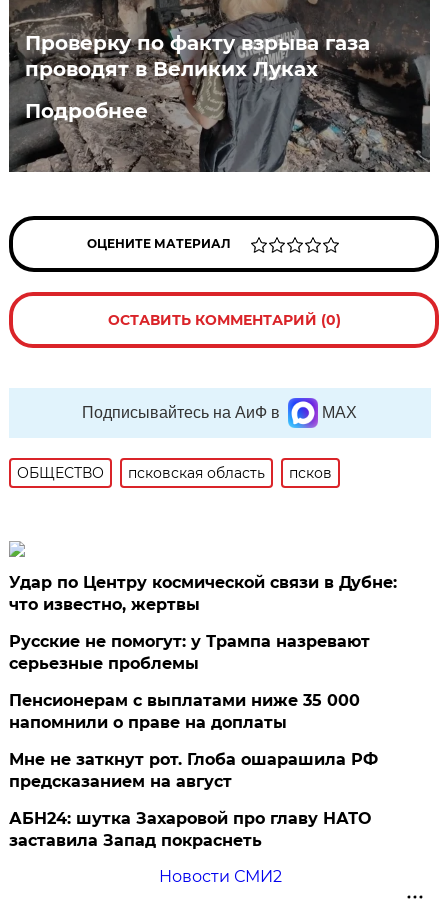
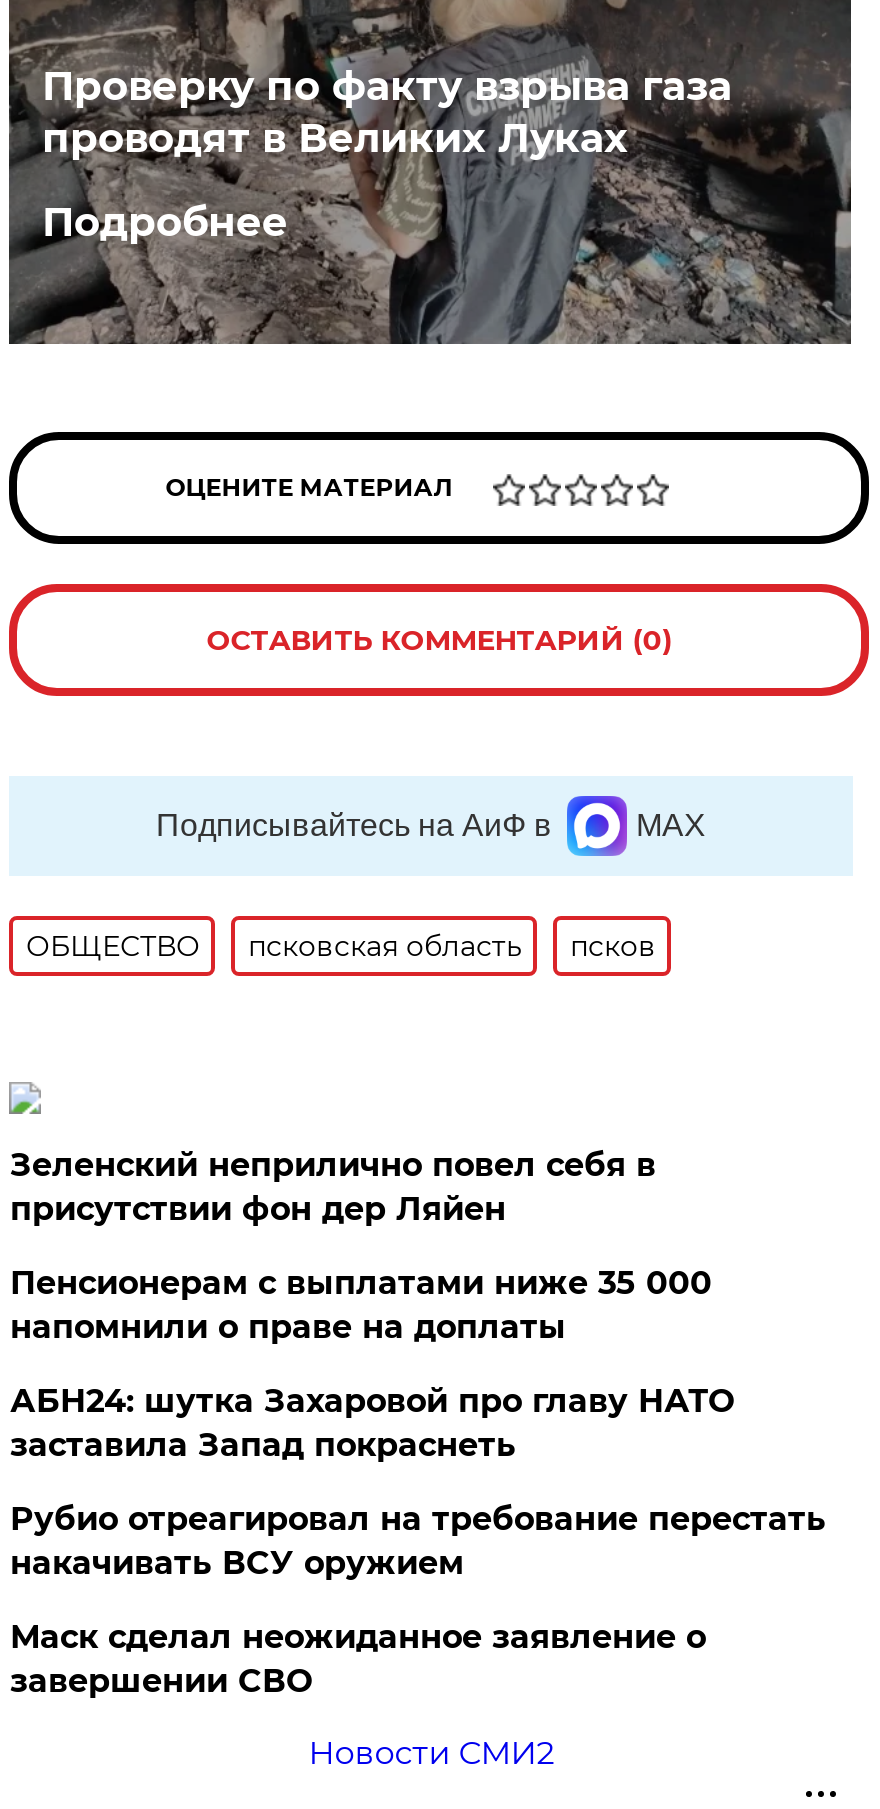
[9,573,397,673] Удар по Центру космической связи в Дубне: | что известно, жертвы | Русские не помогут: у Трампа назревают | серьезные проблемы -> [10,1146,656,1228] Зеленский неприлично повел cебя в | присутствии фон дер Ляйен
moved [9,691,360,732] -> [10,1264,712,1346]: Пенсионерам с выплатами ниже 35 000 | напомнили о праве на доплаты
[9,750,378,791] Мне не заткнут рот. Глоба ошарашила РФ | предсказанием на август -> none
moved [9,809,371,850] -> [10,1382,734,1464]: АБН24: шутка Захаровой про главу НАТО | заставила Запад покраснеть
none -> [10,1500,826,1700] Рубио отреагировал на требование перестать | накачивать ВСУ оружием | Маск сделал неожиданное заявление о | завершении СВО

